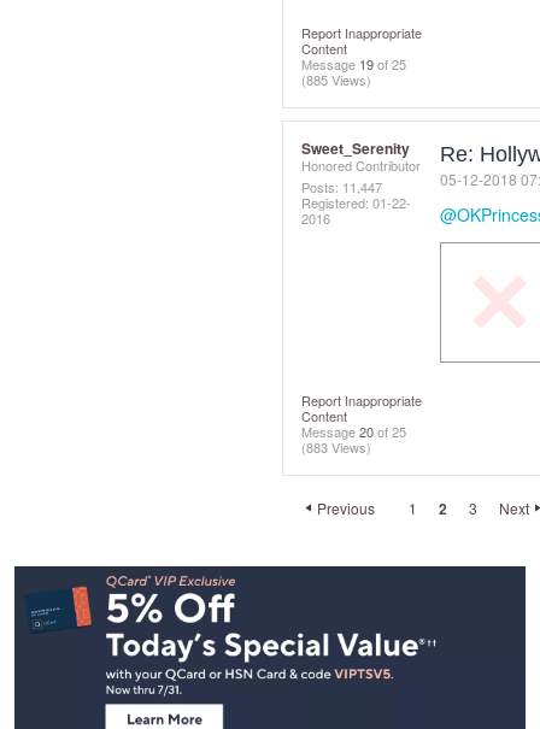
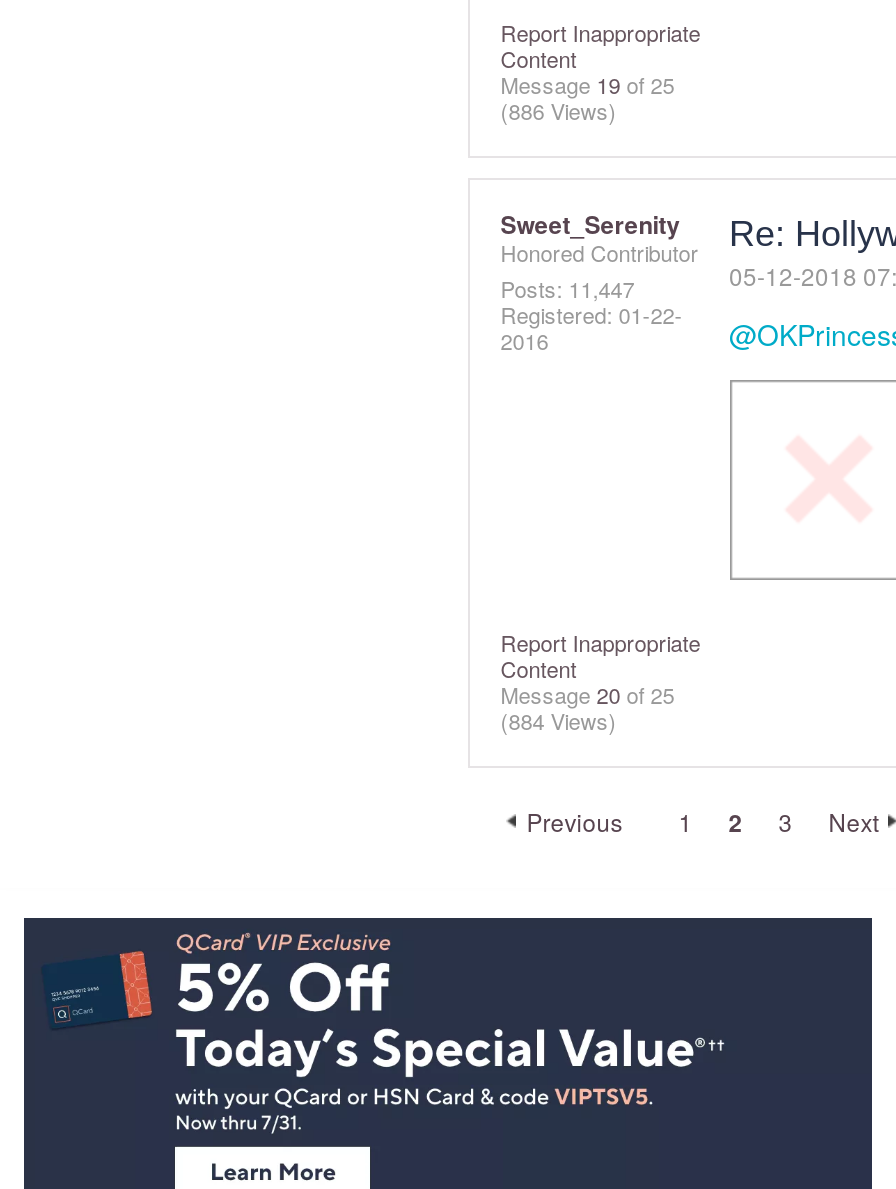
[302,69,371,89] (885 Views) -> [500,93,616,125] (886 Views)
[302,437,371,456] (883 Views) -> [500,703,616,735] (884 Views)

